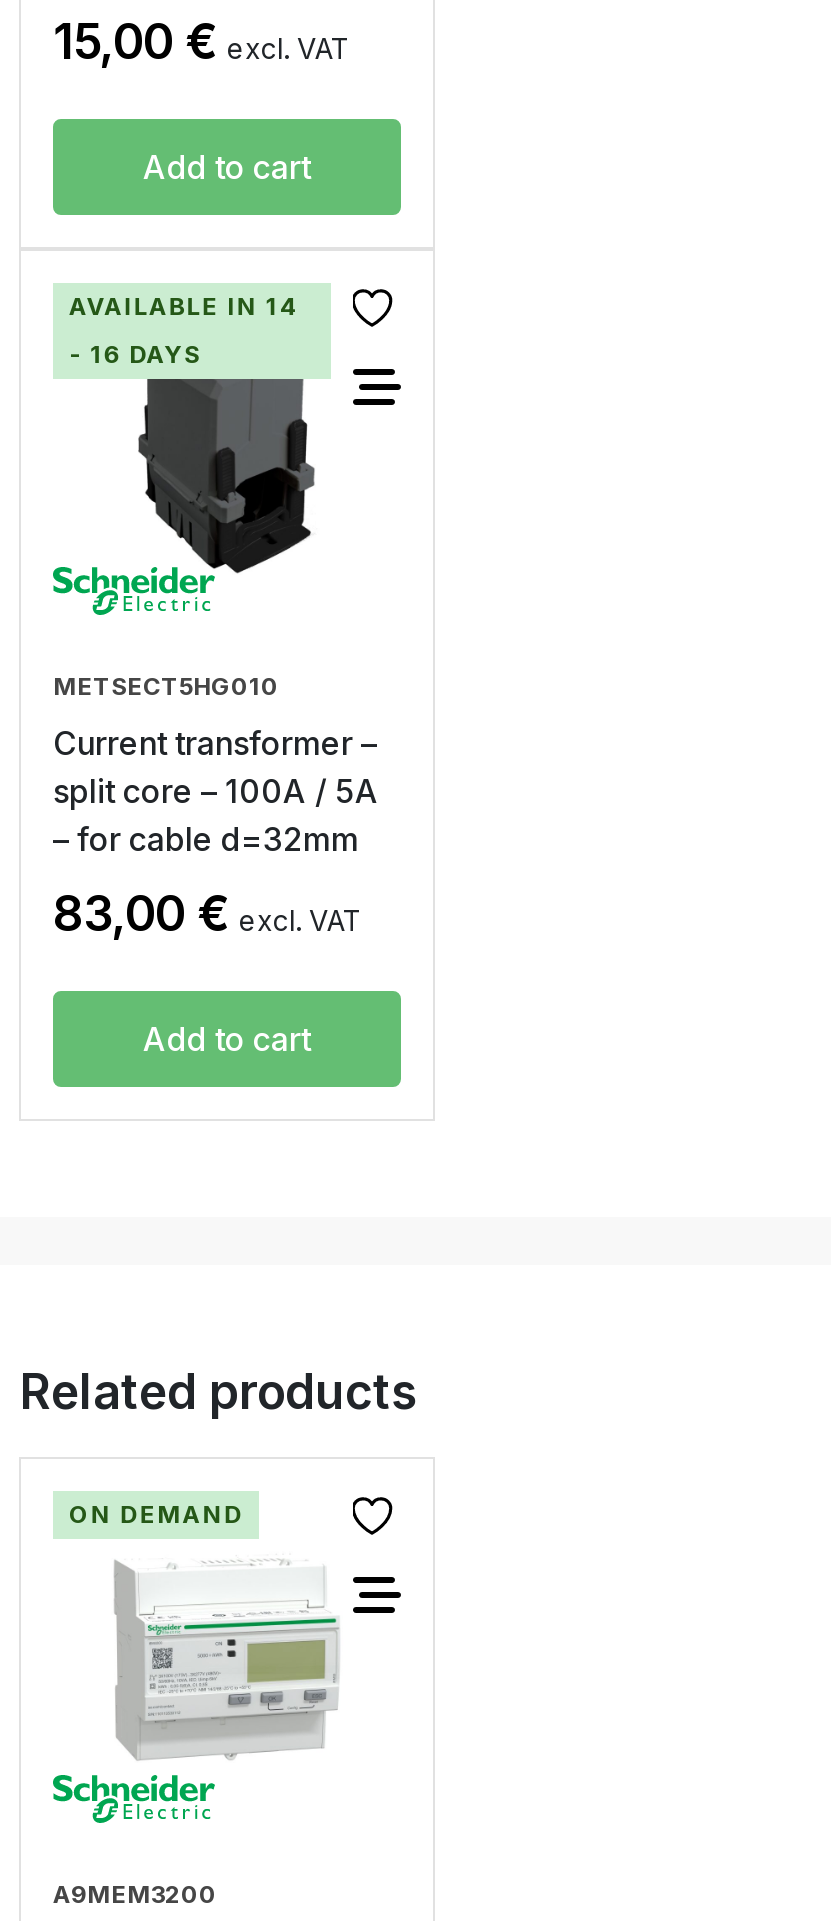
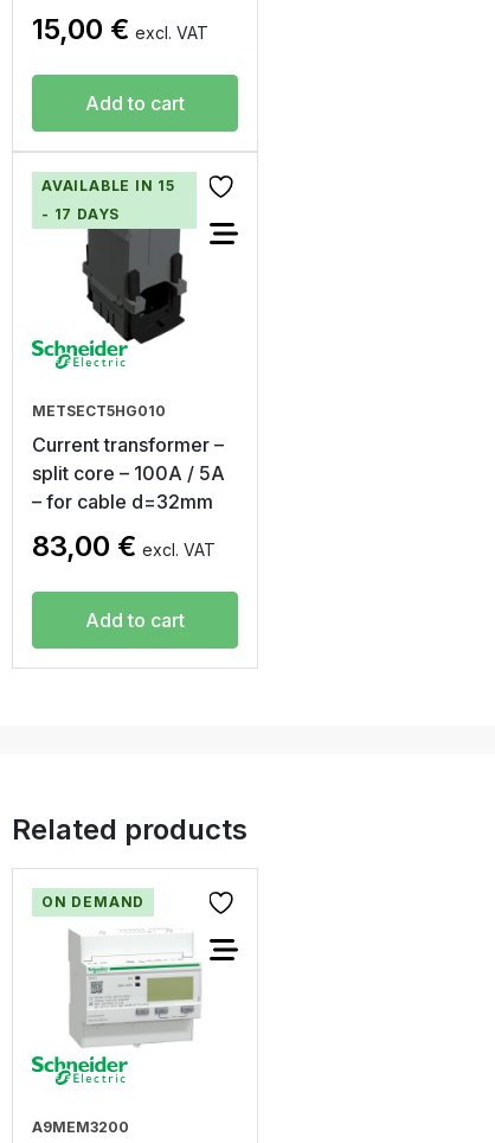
[69,291,297,321] AVAILABLE IN 14 -> [41,177,175,195] AVAILABLE IN 15
[69,339,201,369] - 16 DAYS -> [41,205,120,223] - 17 DAYS

